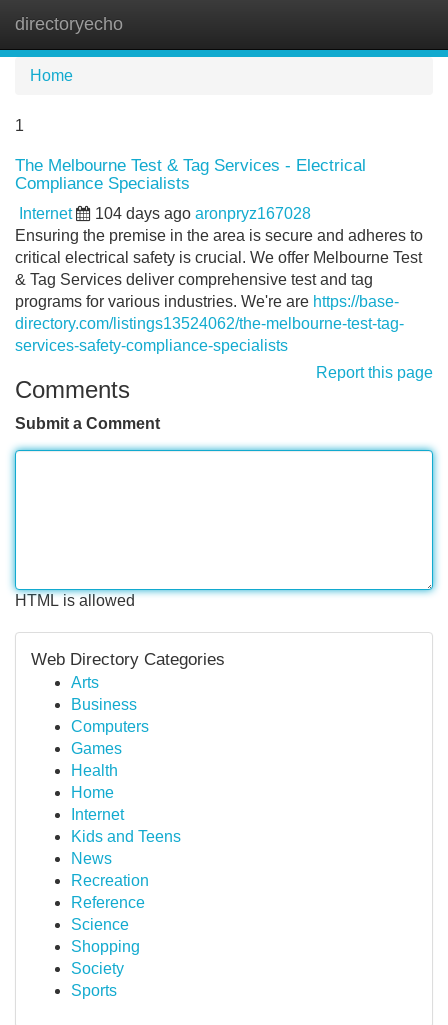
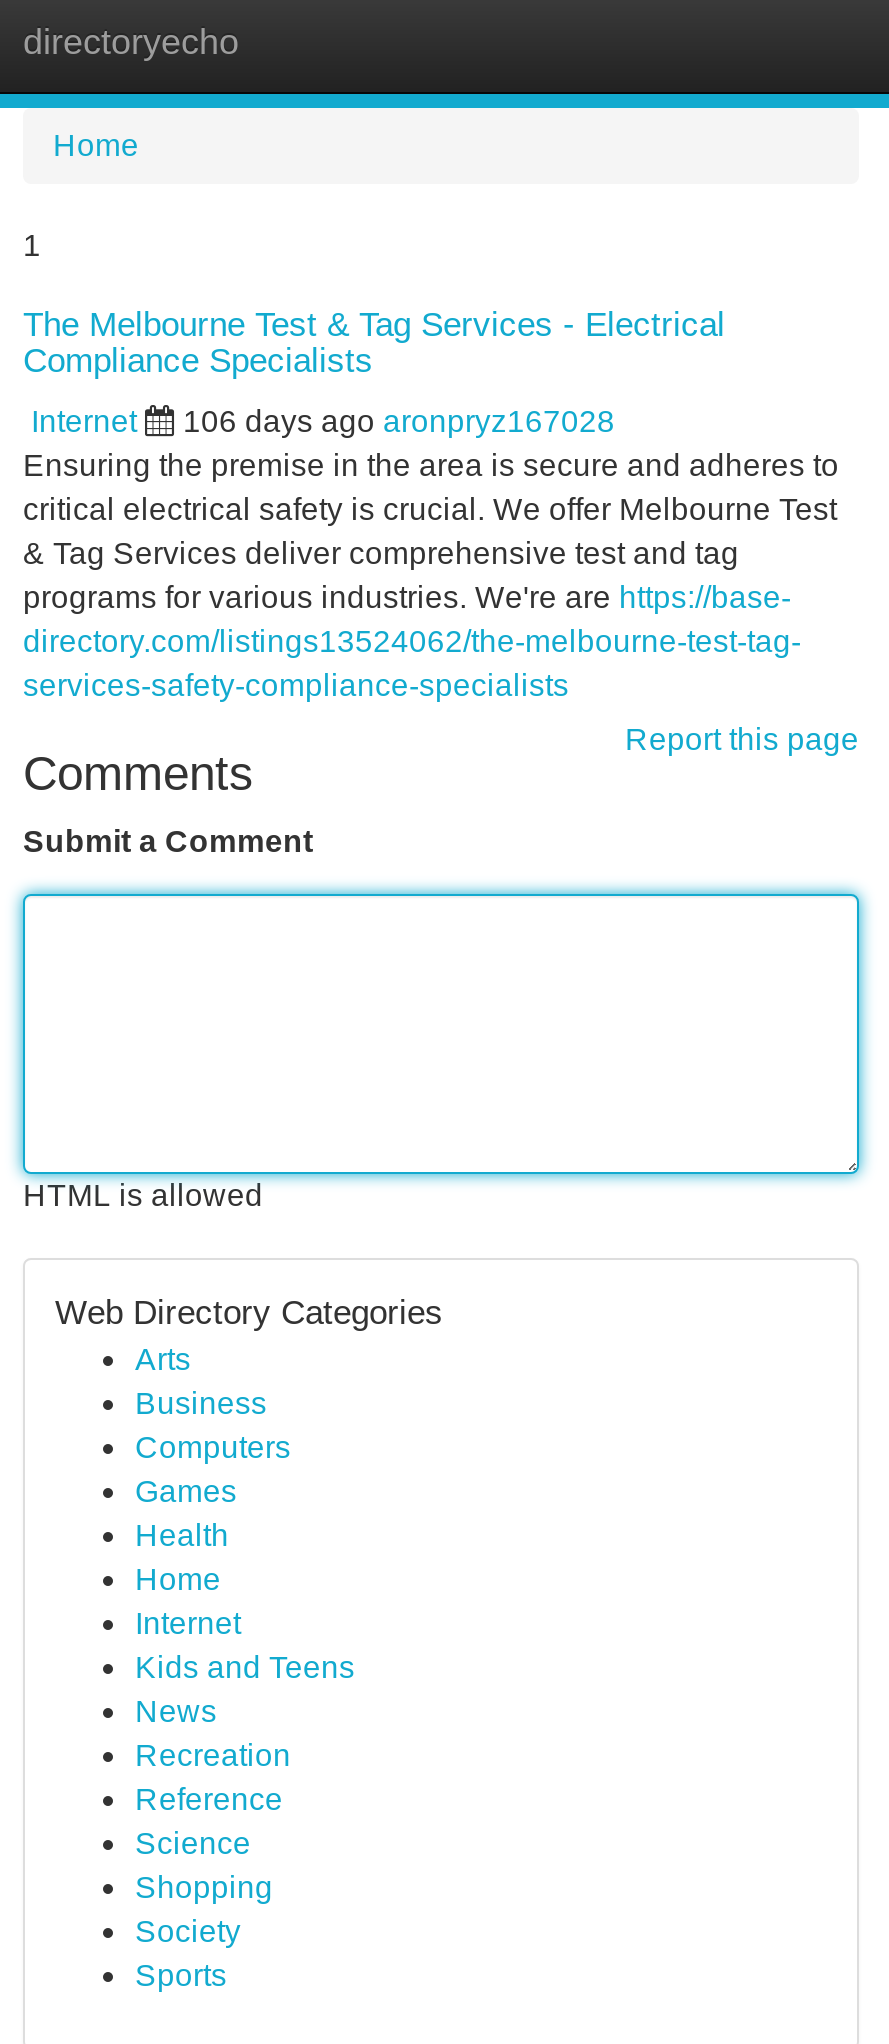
[95,205,311,222] 104 days ago aronpryz167028 -> [183,404,615,438] 106 days ago aronpryz167028

